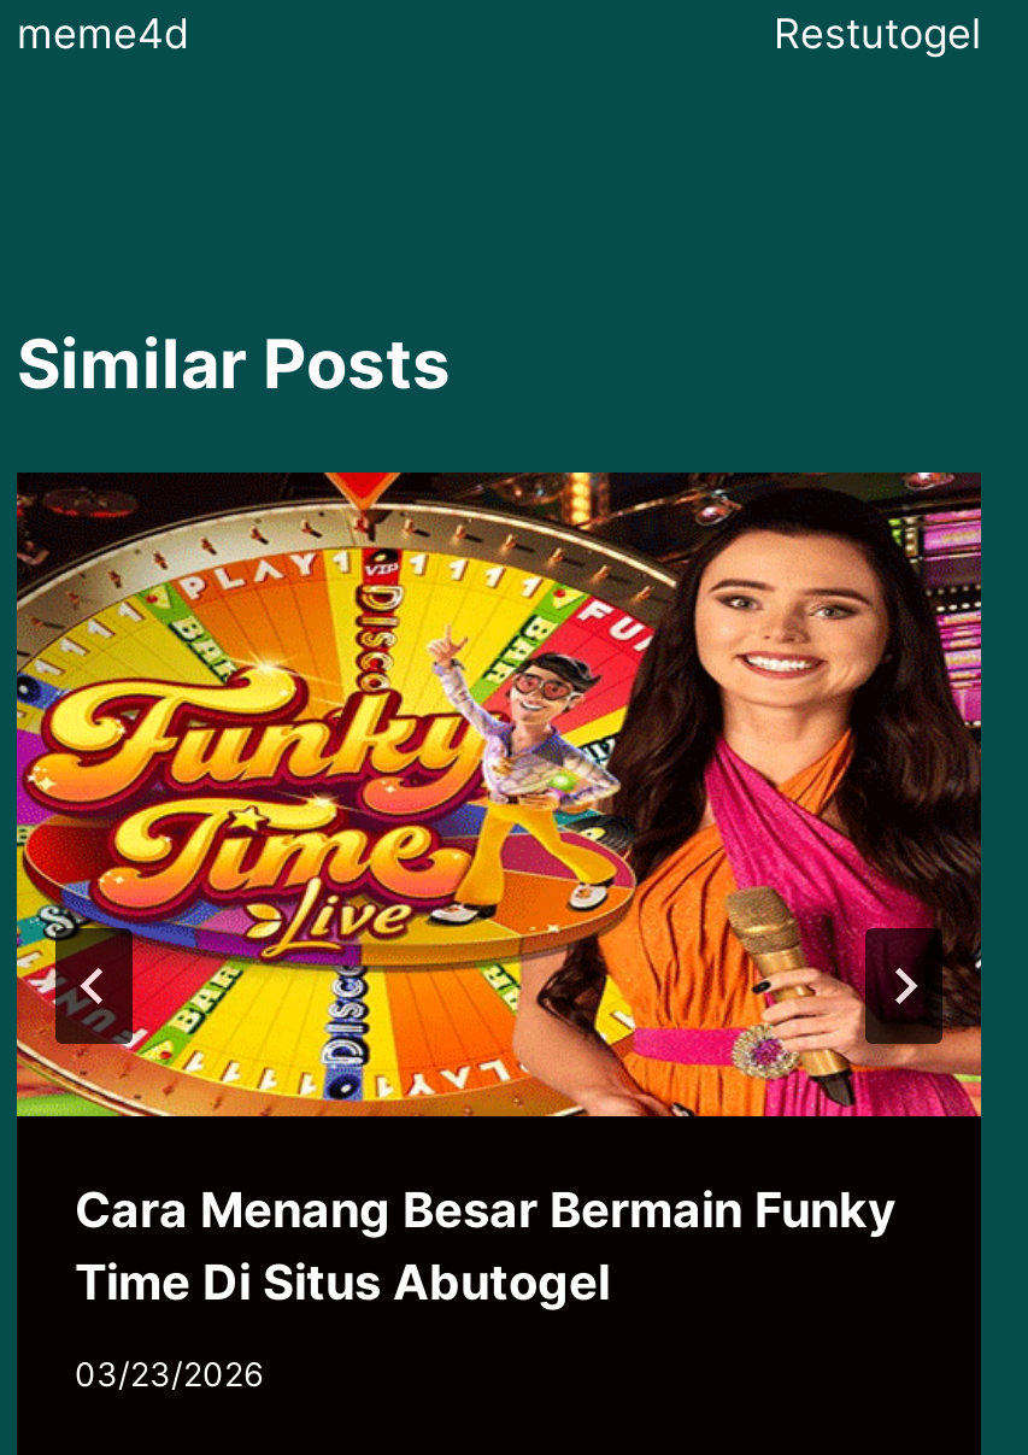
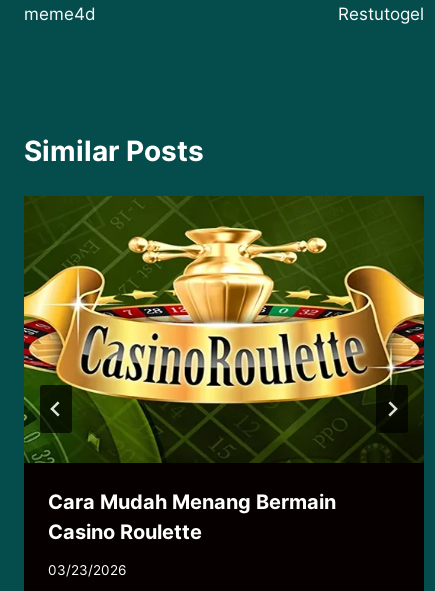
[14,470,983,1311] [image] | Cara Menang Besar Bermain Funky | Time Di Situs Abutogel -> [23,196,425,544] [image] | Cara Mudah Menang Bermain | Casino Roulette

